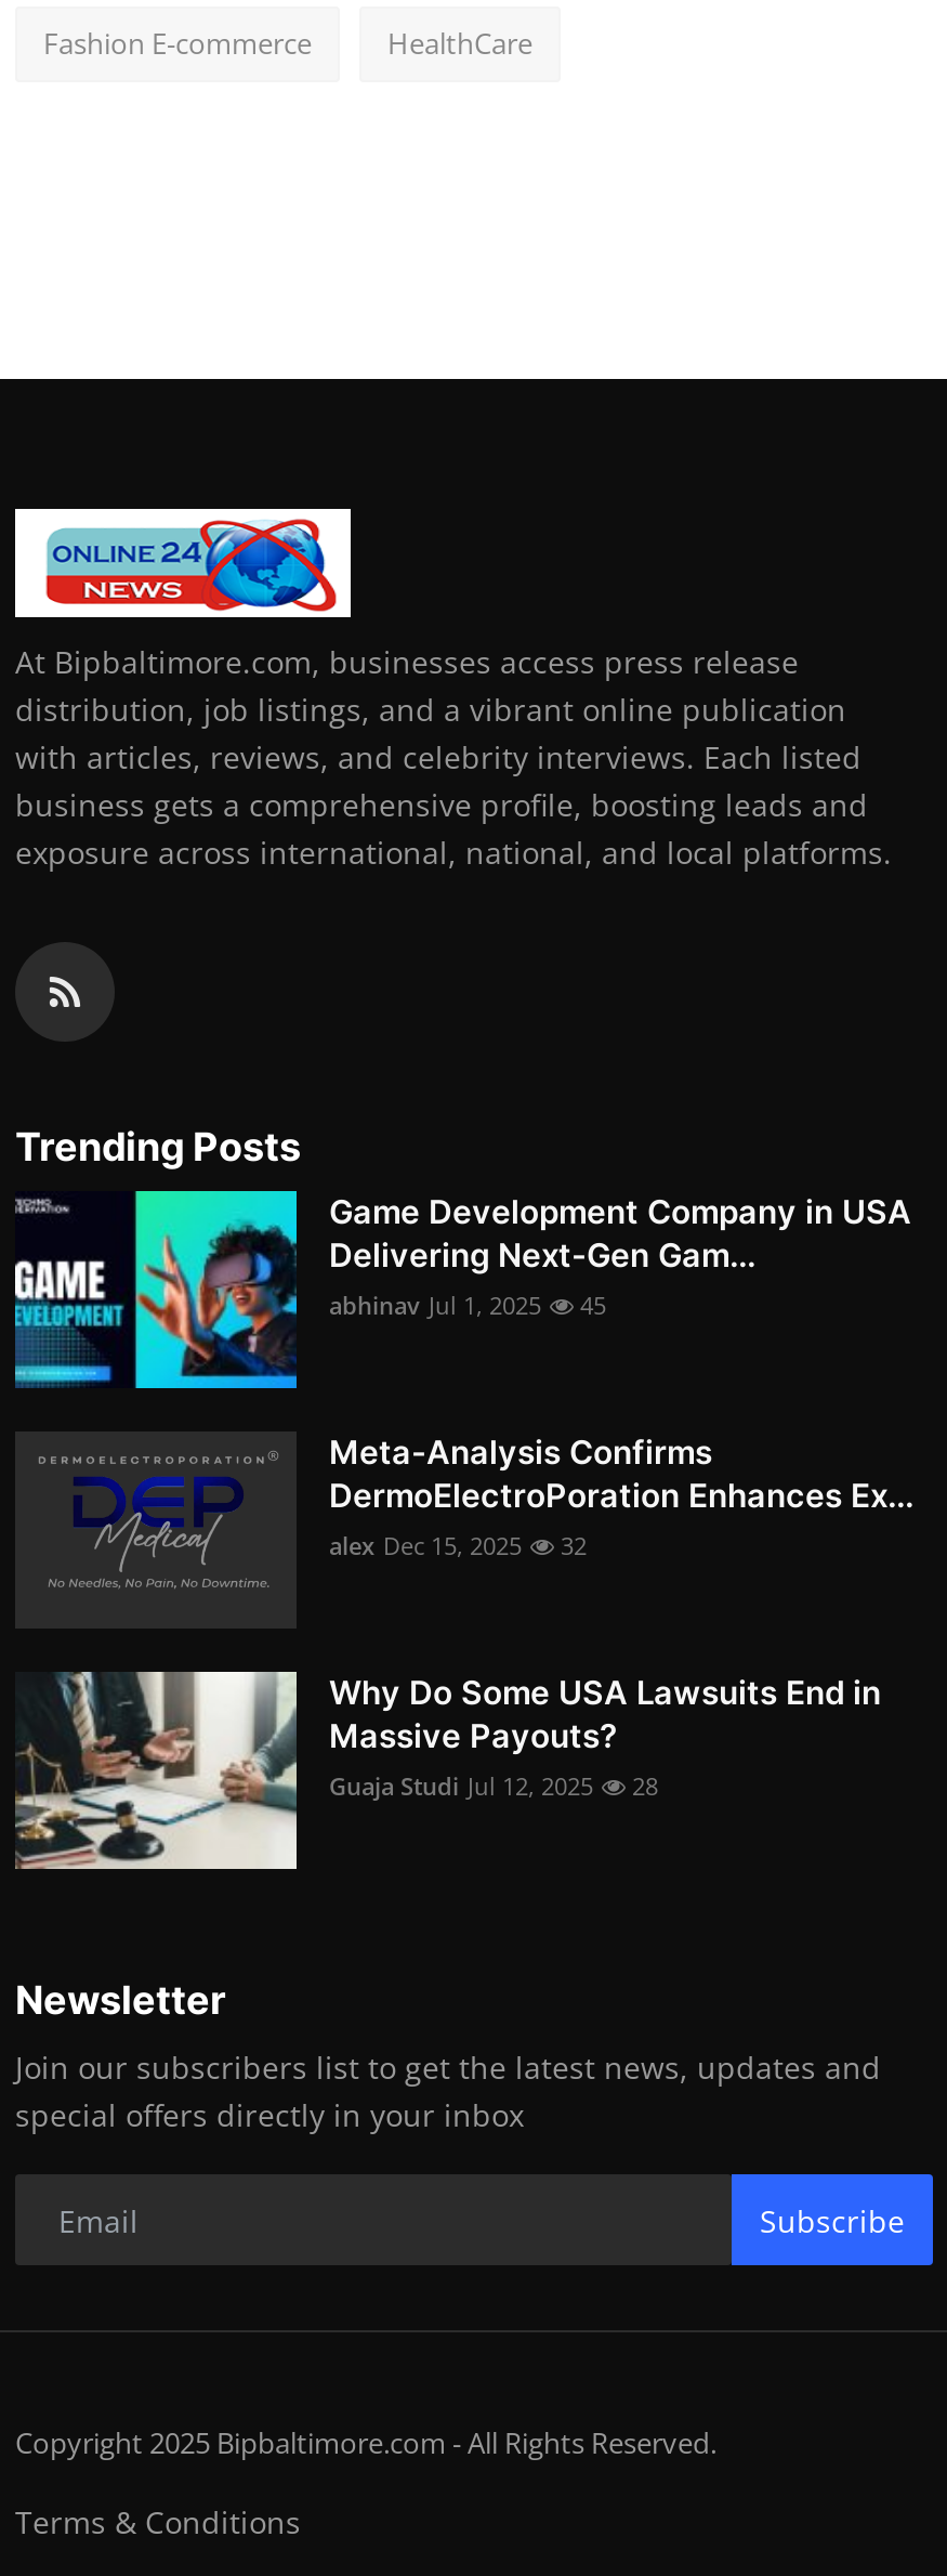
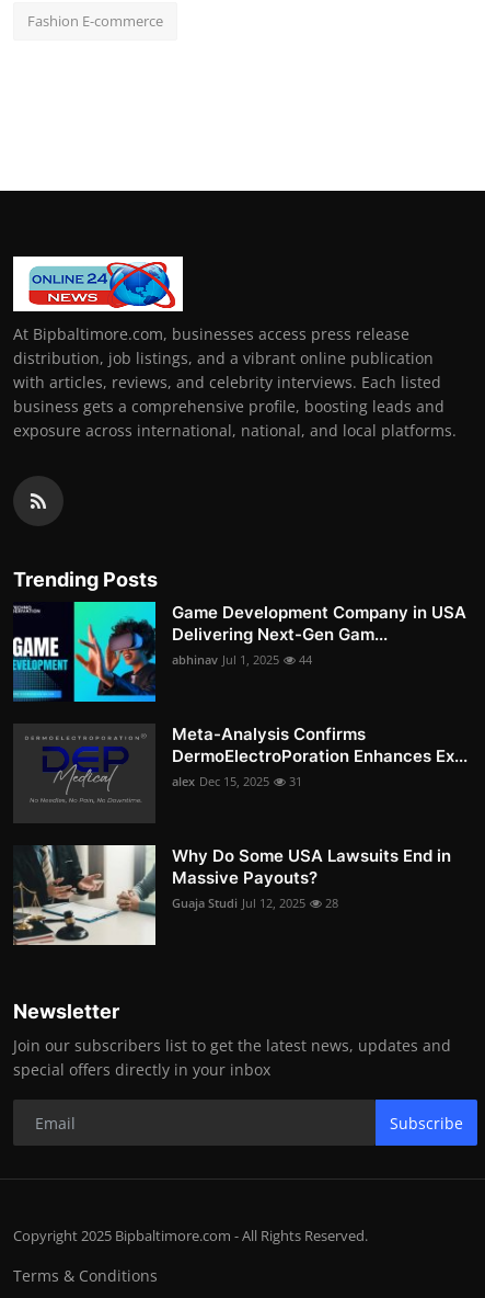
[387,25,532,64] HealthCare -> none
[329,1290,606,1322] abhinav Jul 1, 2025 45 -> [172,652,312,668] abhinav Jul 1, 2025 44
[329,1530,587,1562] alex Dec 15, 2025 32 -> [172,773,302,790] alex Dec 15, 2025 31

